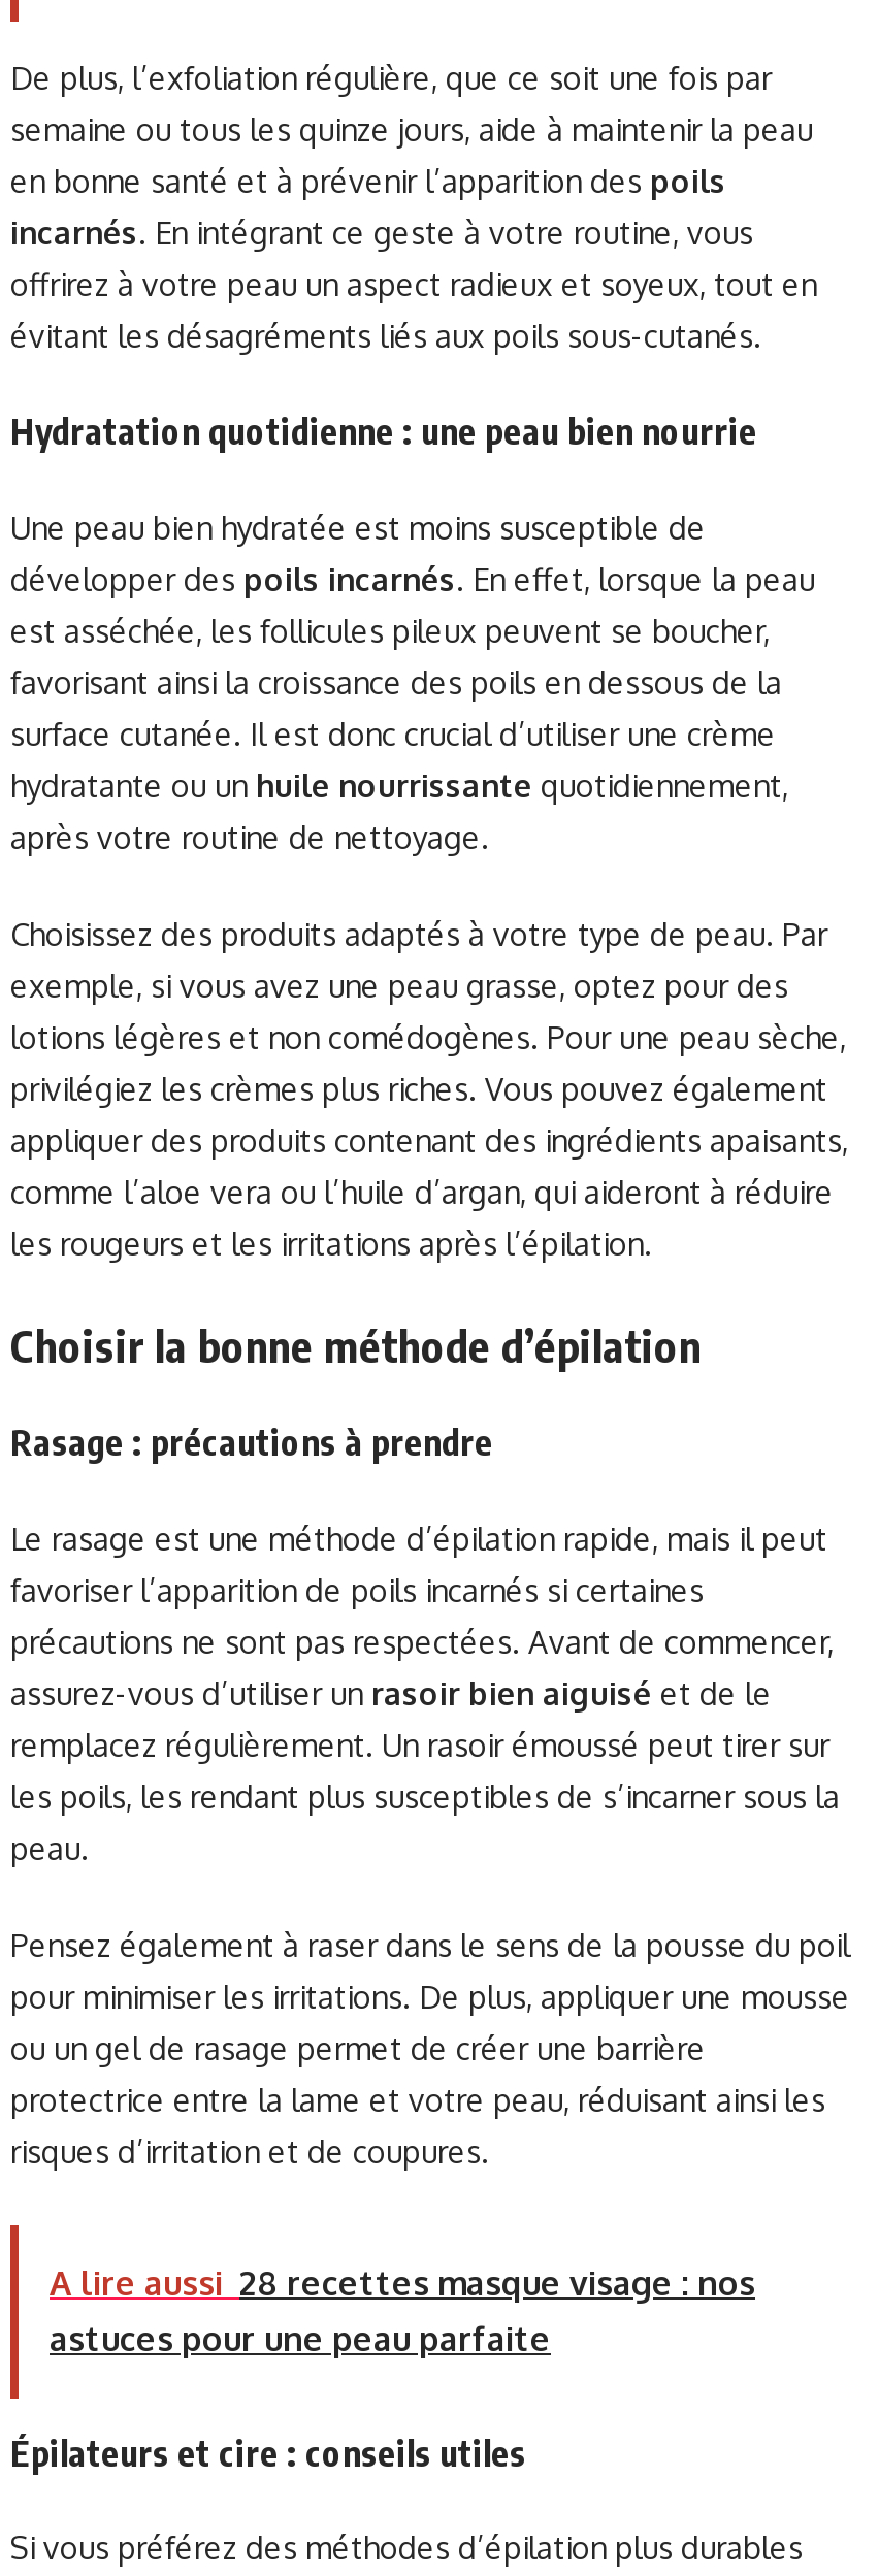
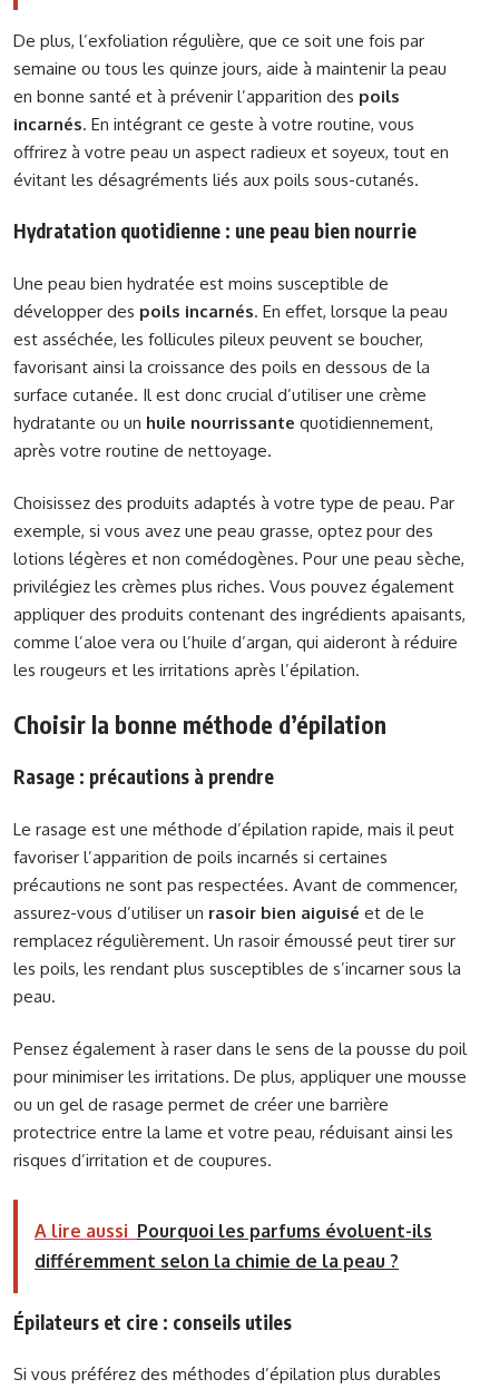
[50,2262,755,2359] A lire aussi 28 recettes masque visage : nos | astuces pour une peau parfaite -> [35,1219,432,1272] A lire aussi Pourquoi les parfums évoluent-ils | différemment selon la chimie de la peau ?

